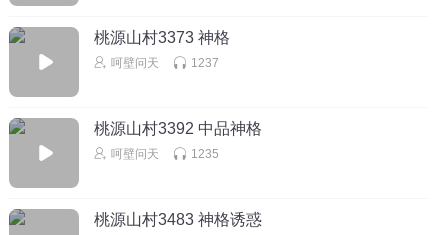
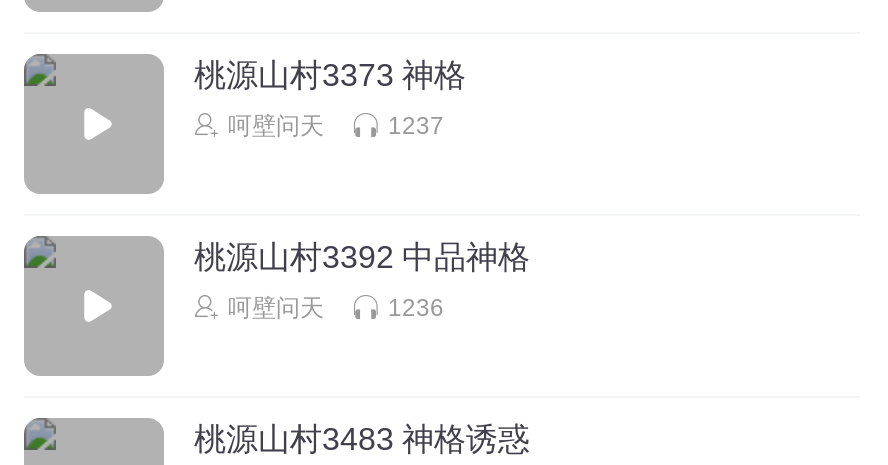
[191,146,219,160] 1235 -> [388,293,444,321] 1236

